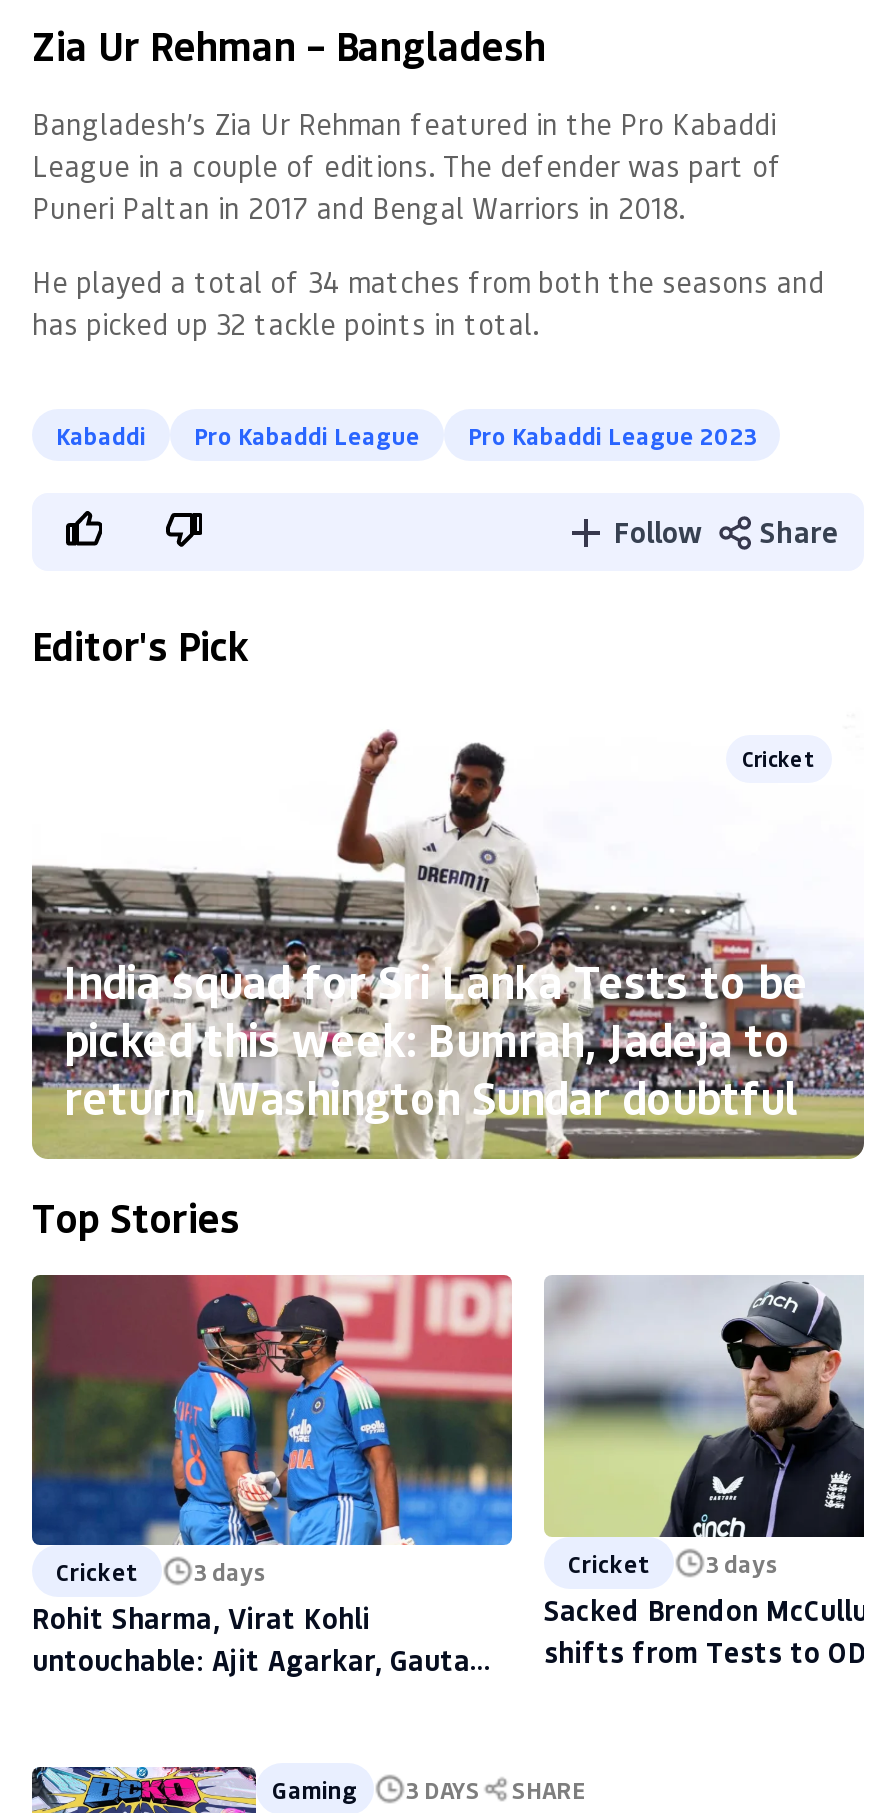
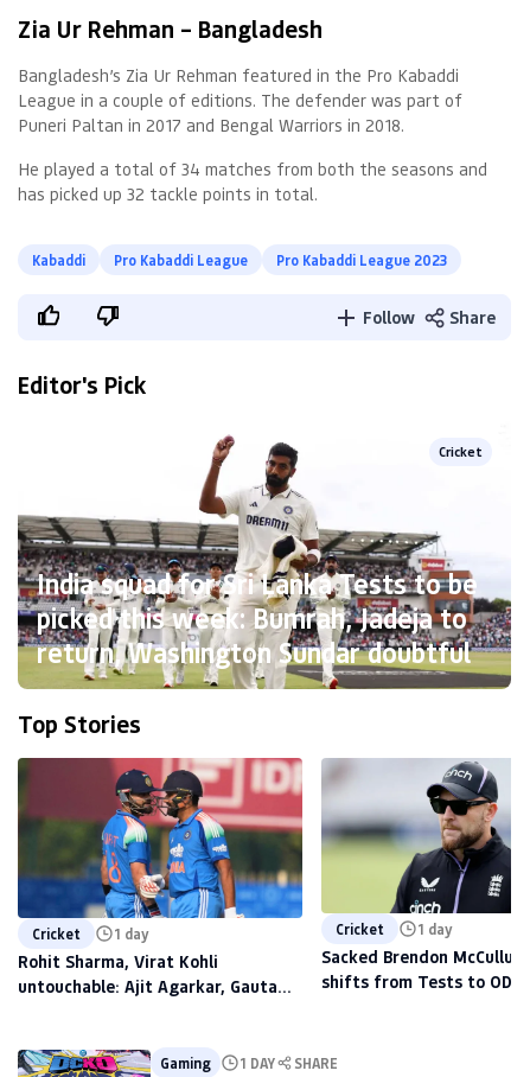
[56,1554,268,1586] Cricket 3 days -> [32,924,149,943] Cricket 1 day
[568,1547,780,1579] Cricket 3 days -> [336,919,453,938] Cricket 1 day
[272,1772,586,1804] Gaming 3 DAYS SHARE -> [160,1053,338,1072] Gaming 1 DAY SHARE

